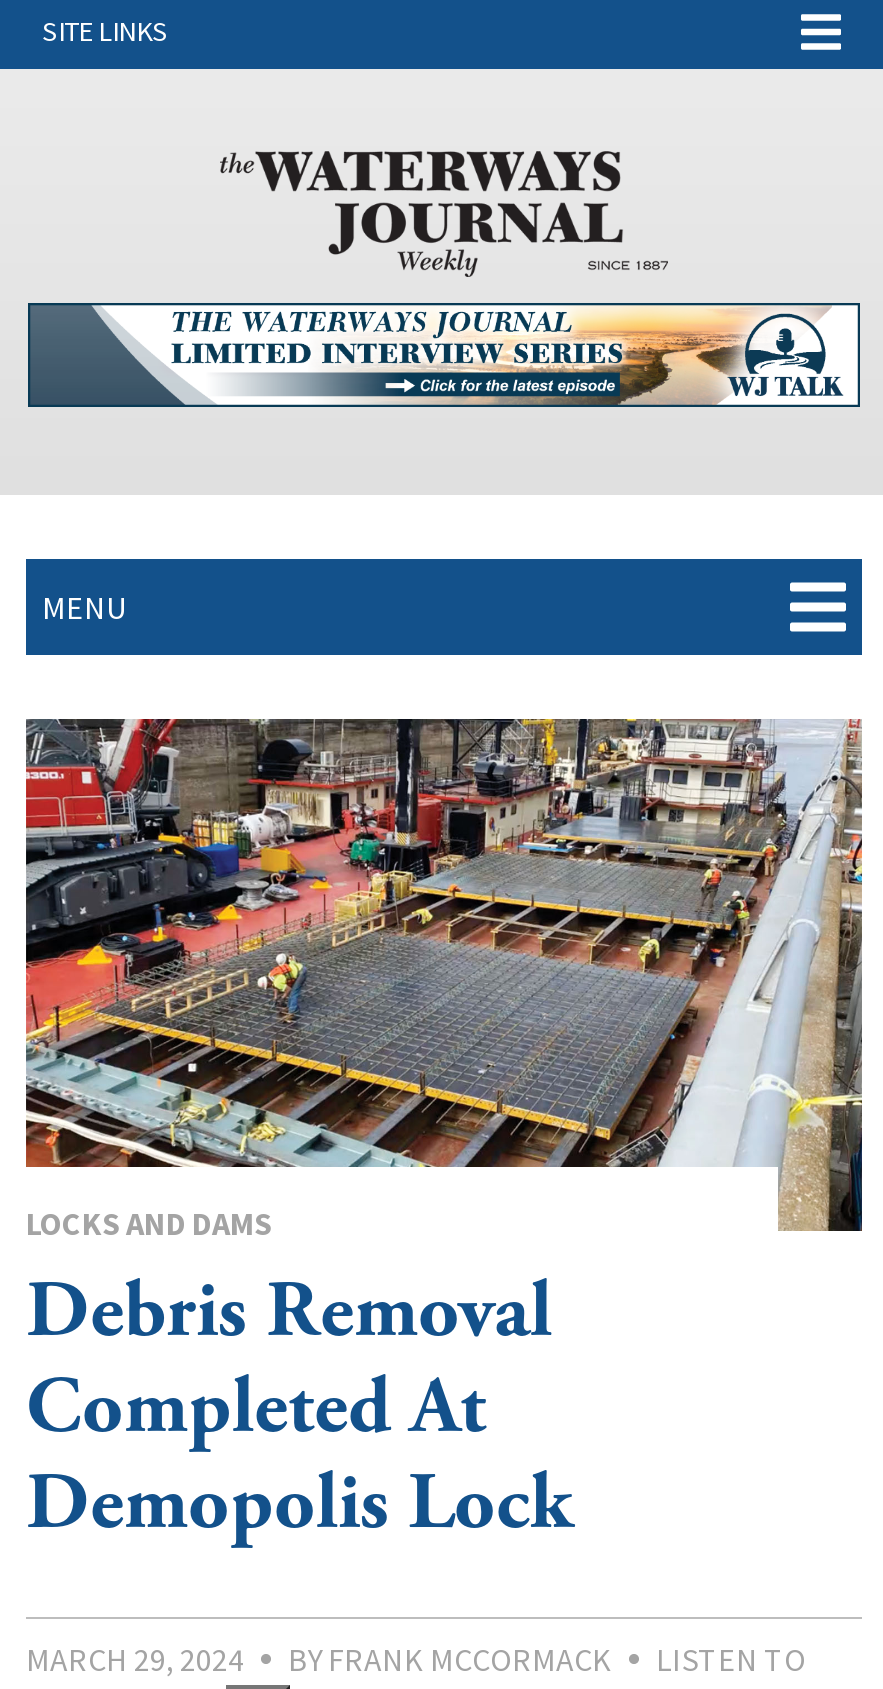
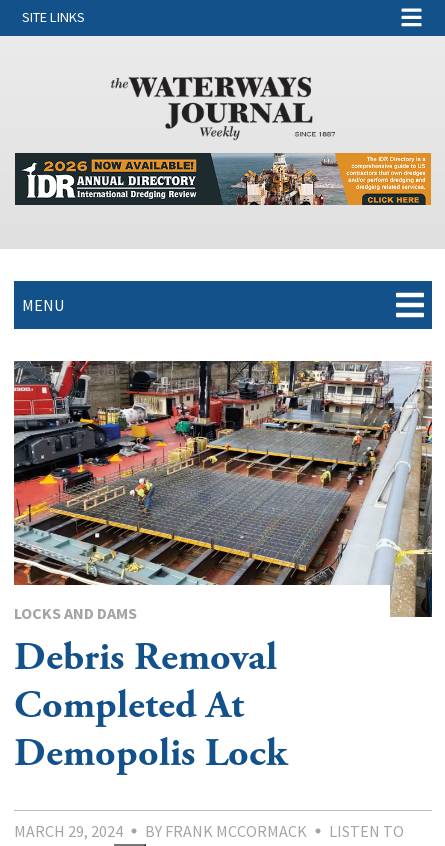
[28,301,862,409] [image] -> [15,152,432,206] [image]

